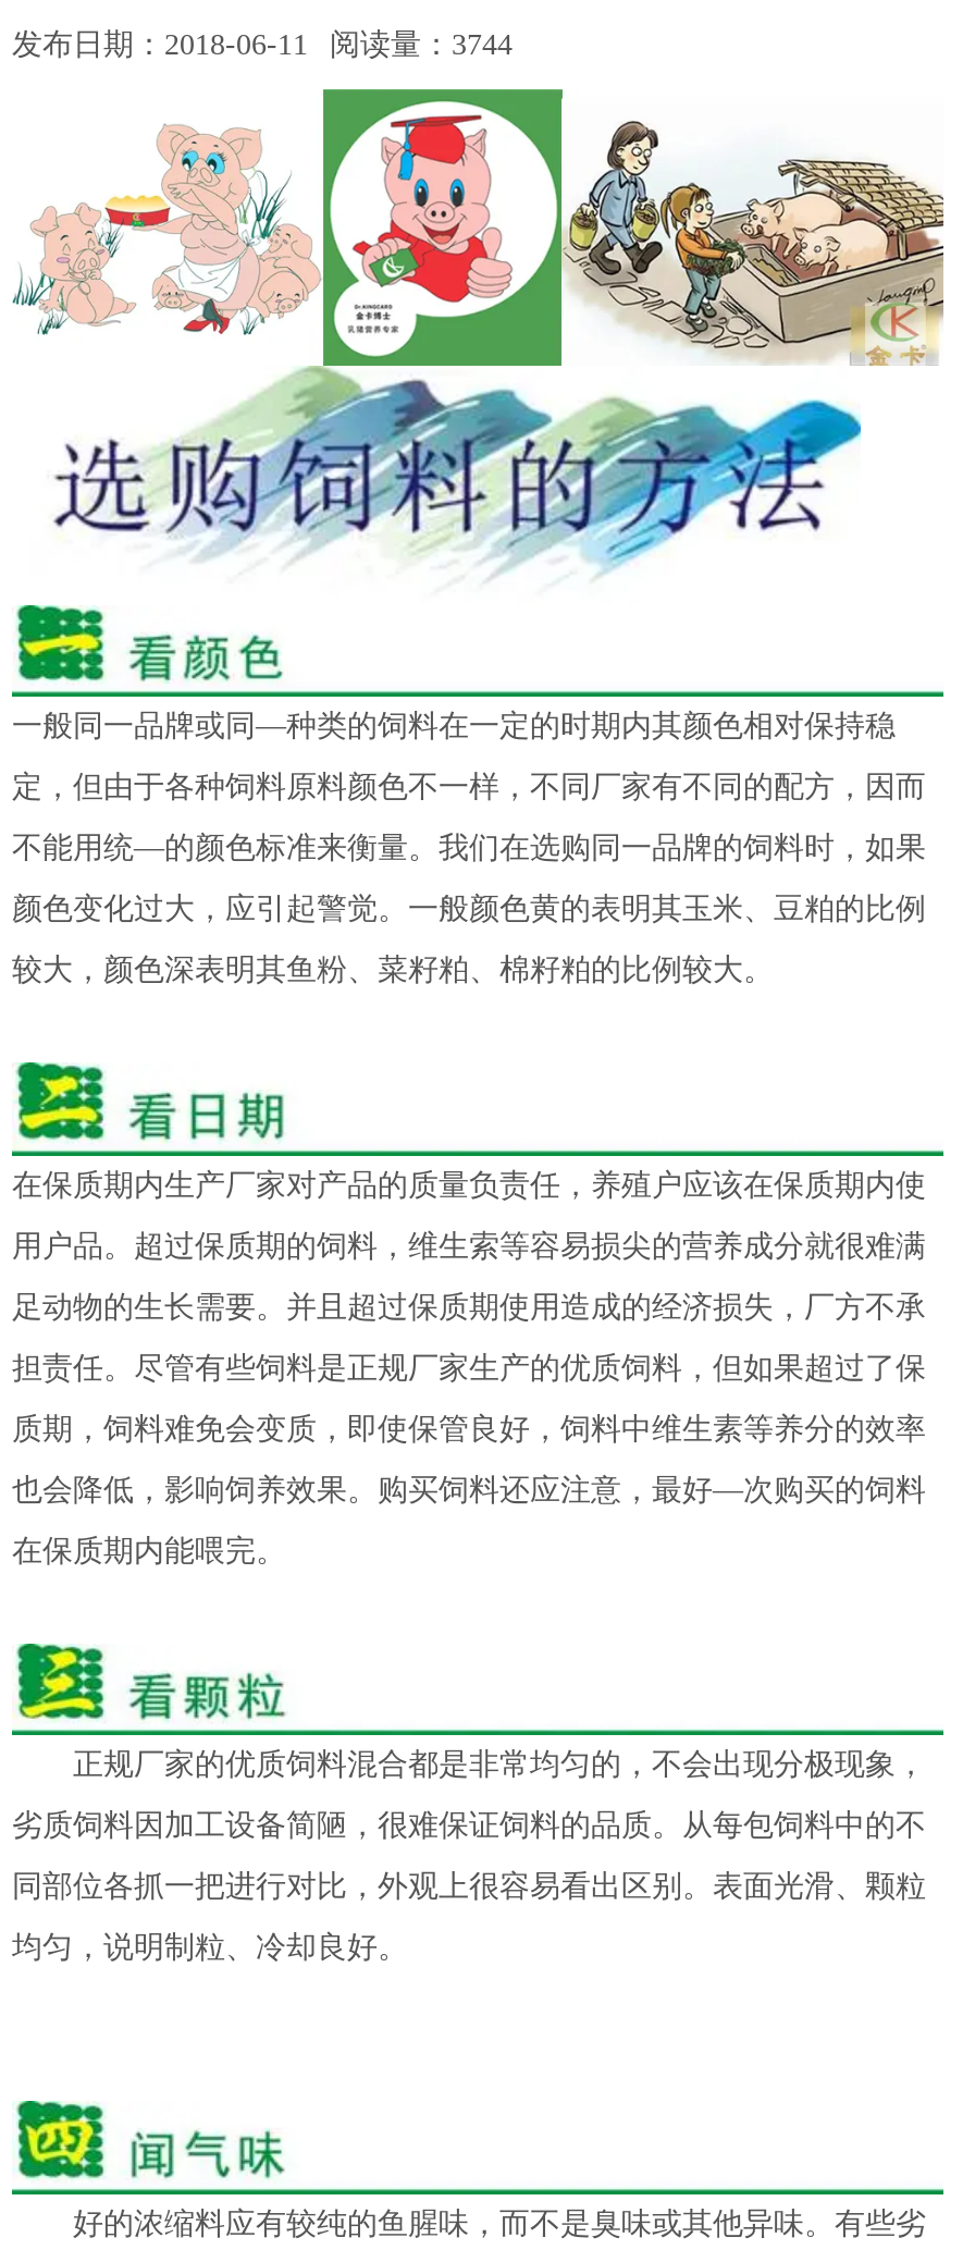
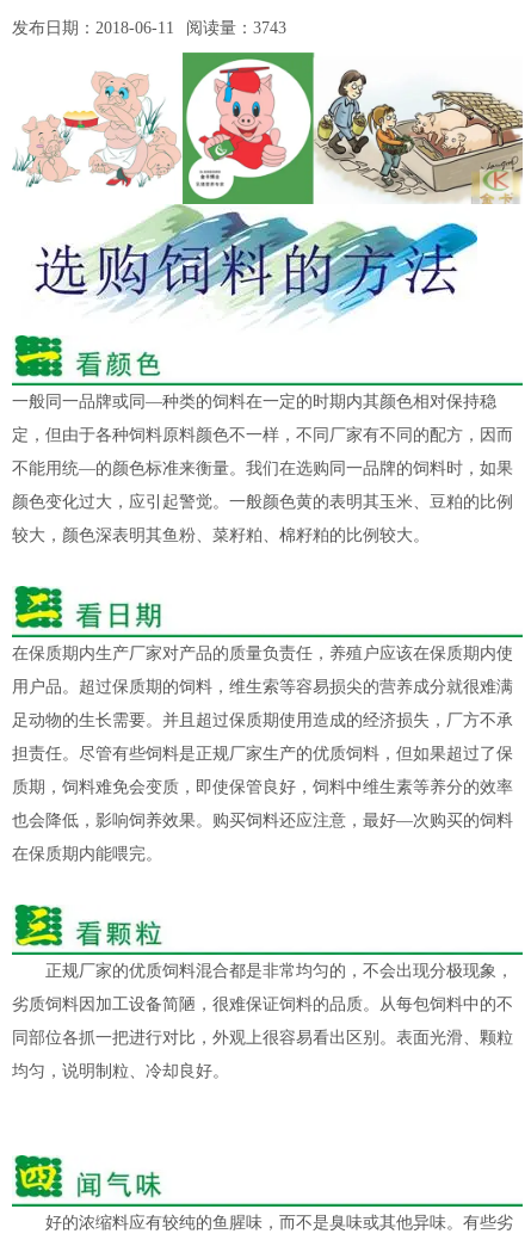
[12,28,513,61] 发布日期：2018-06-11 阅读量：3744 -> [12,19,286,37] 发布日期：2018-06-11 阅读量：3743

